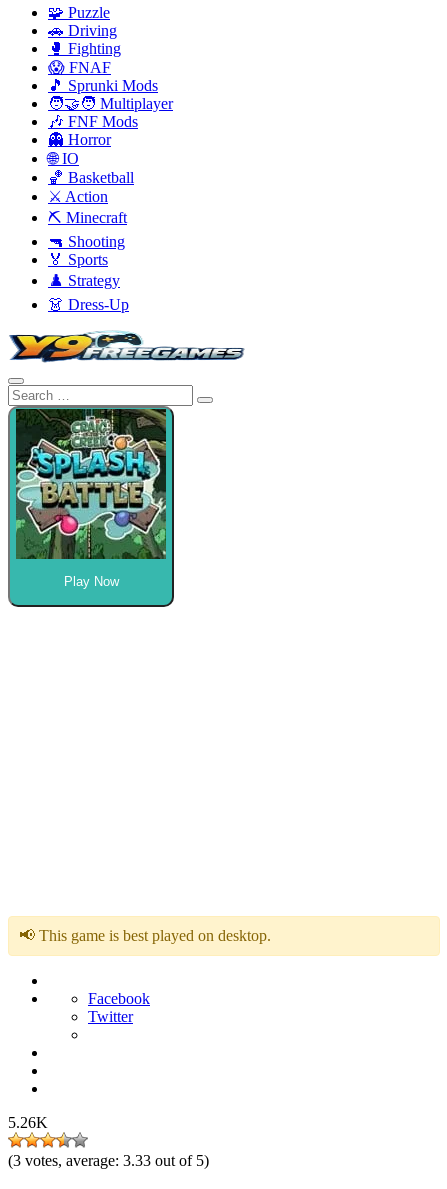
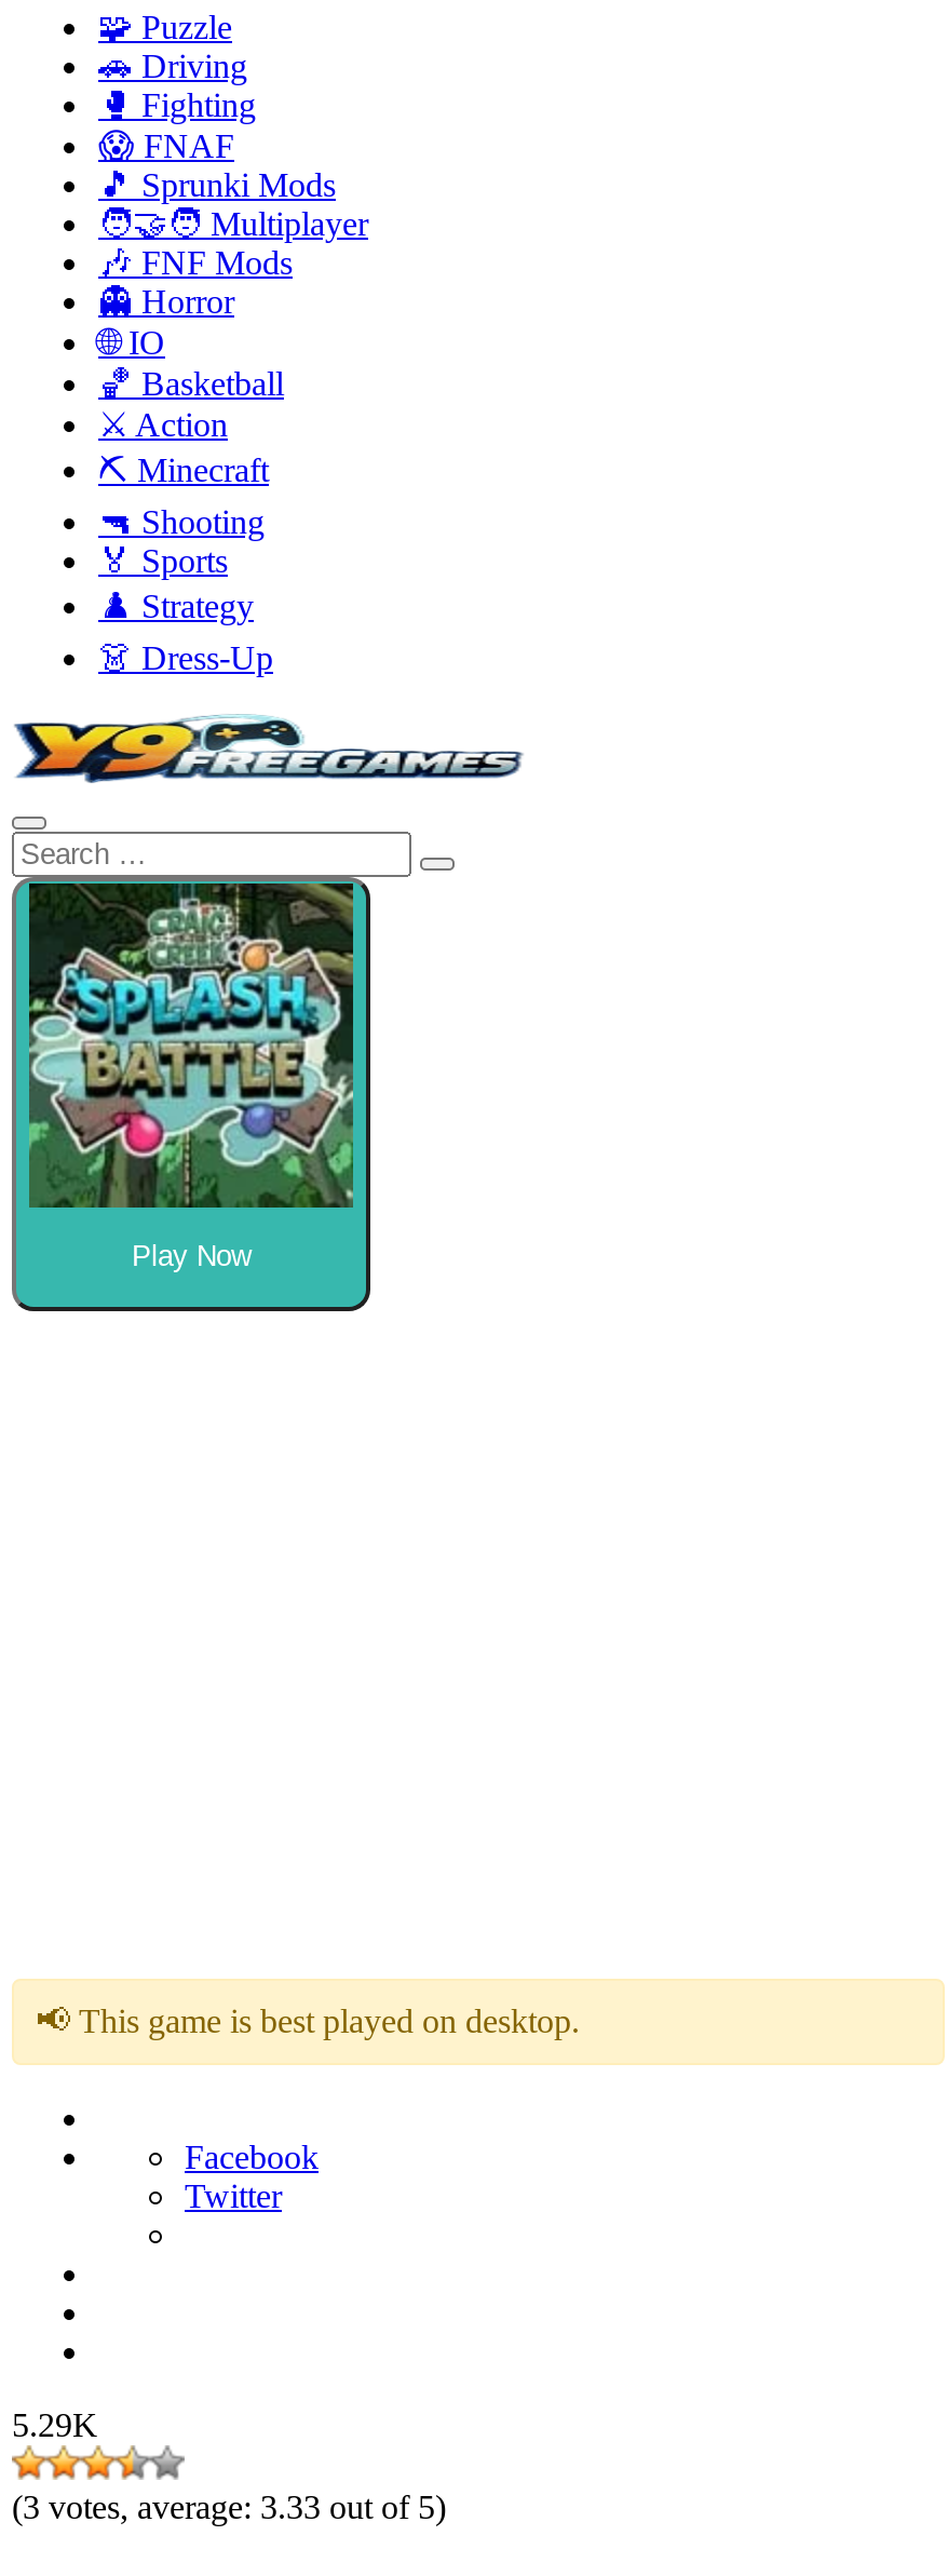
[8,1114,48,1131] 5.26K -> [12,2406,98,2443] 5.29K

